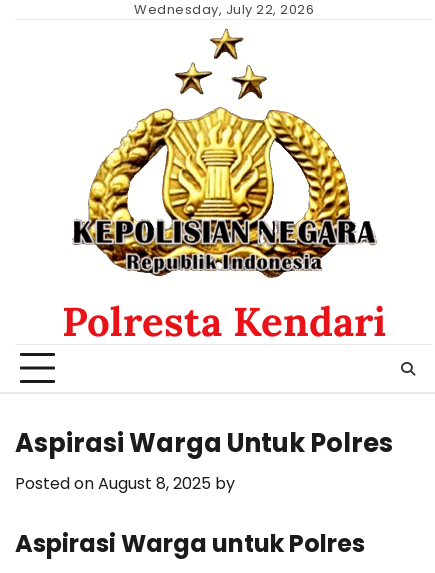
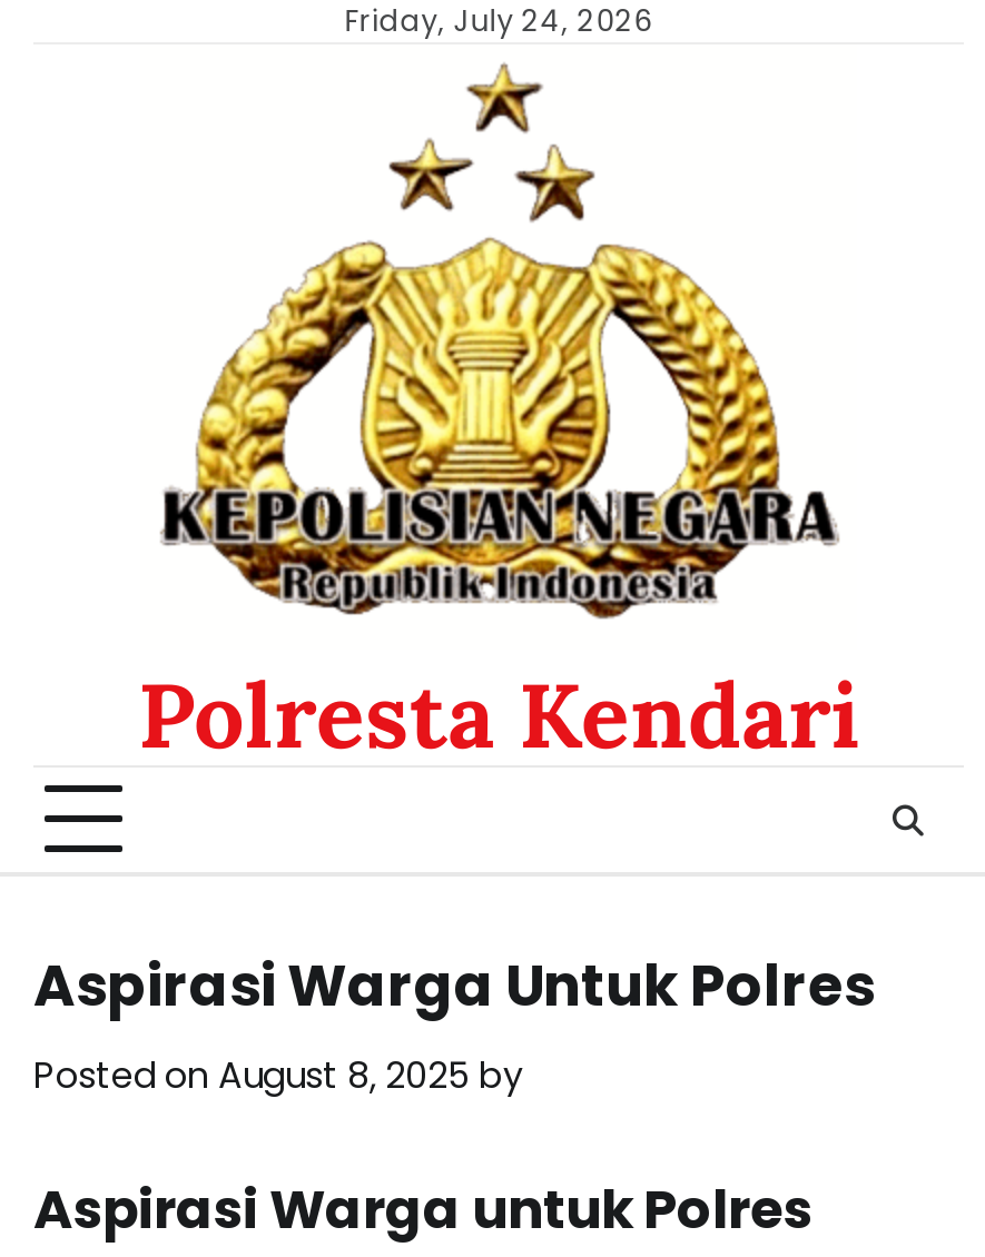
[134,0,314,19] Wednesday, July 22, 2026 -> [345,0,653,42] Friday, July 24, 2026

